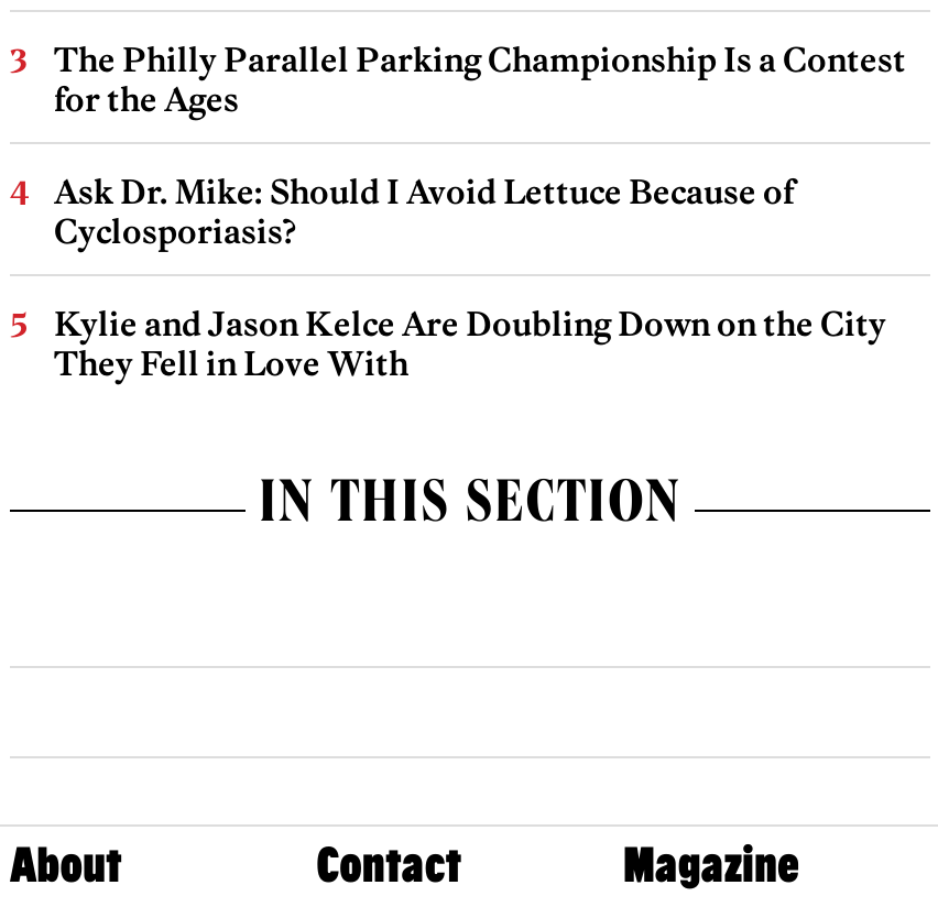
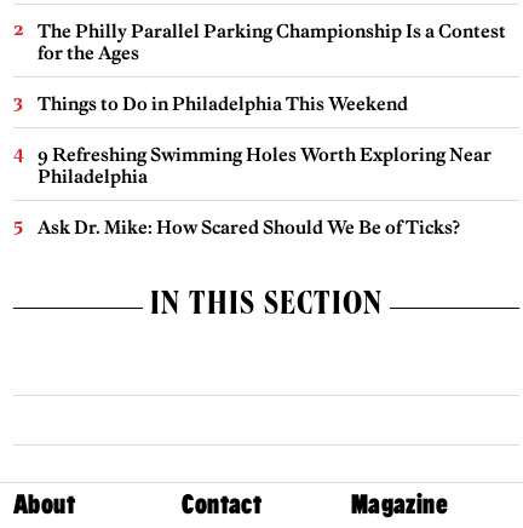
[54,170,886,384] Ask Dr. Mike: Should I Avoid Lettuce Because of | Cyclosporiasis? | Kylie and Jason Kelce Are Doubling Down on the City | They Fell in Love With -> [38,92,492,239] Things to Do in Philadelphia This Weekend | 9 Refreshing Swimming Holes Worth Exploring Near | Philadelphia | Ask Dr. Mike: How Scared Should We Be of Ticks?

